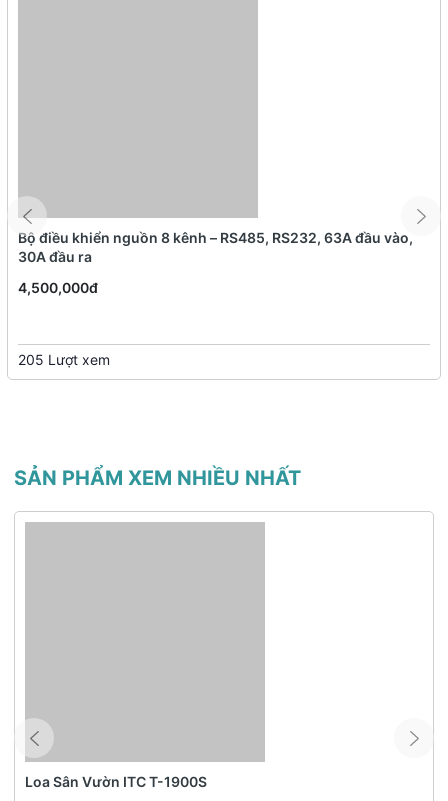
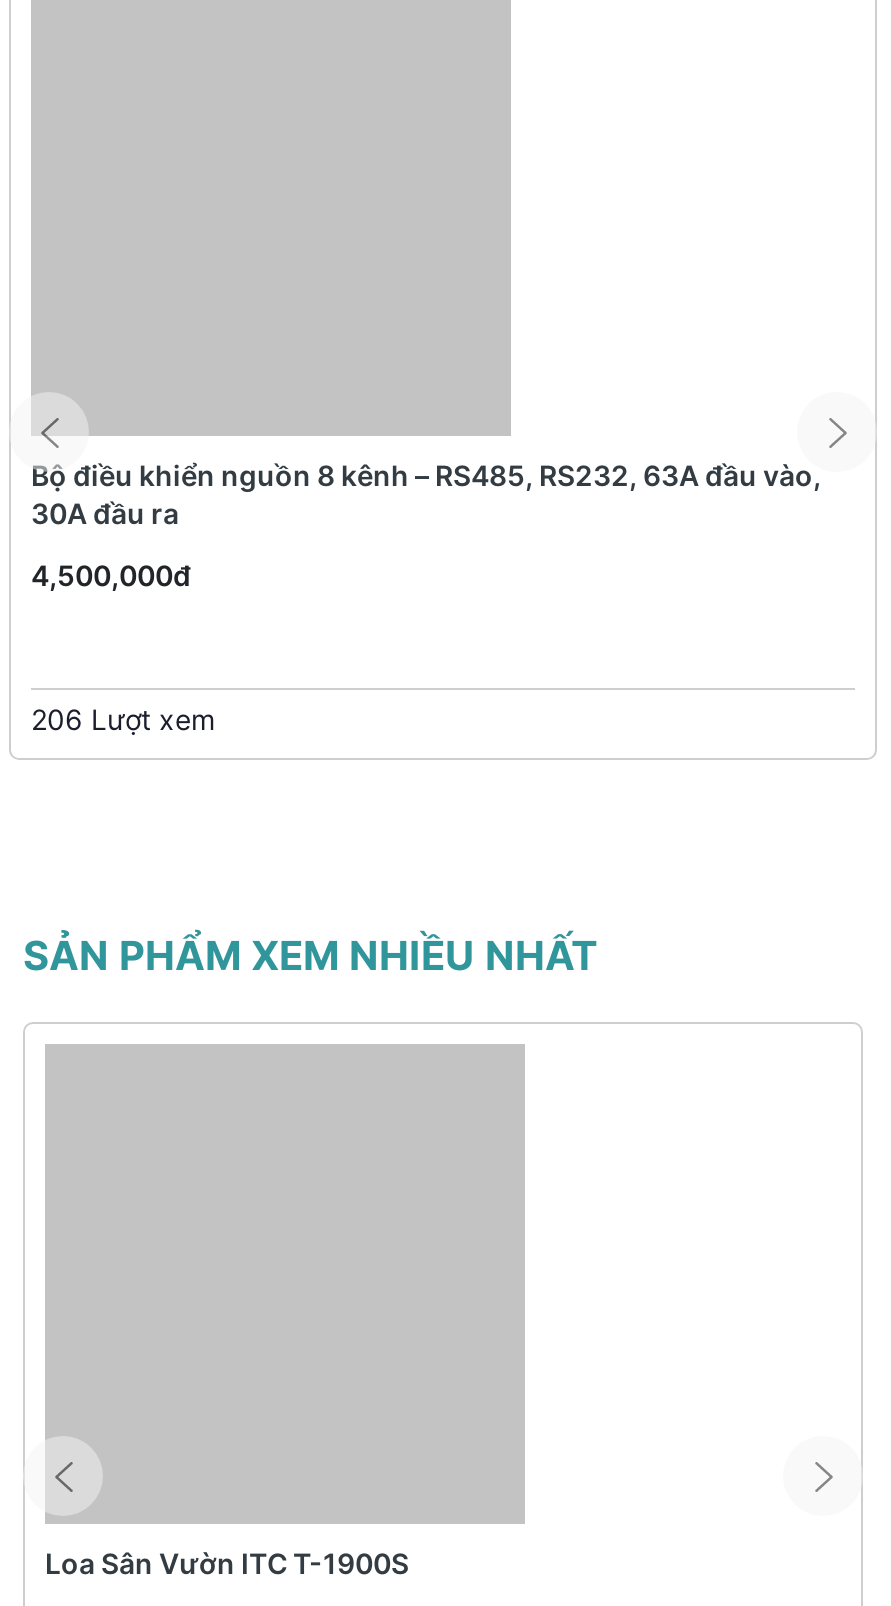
[18,351,110,368] 205 Lượt xem -> [31,702,215,736] 206 Lượt xem

